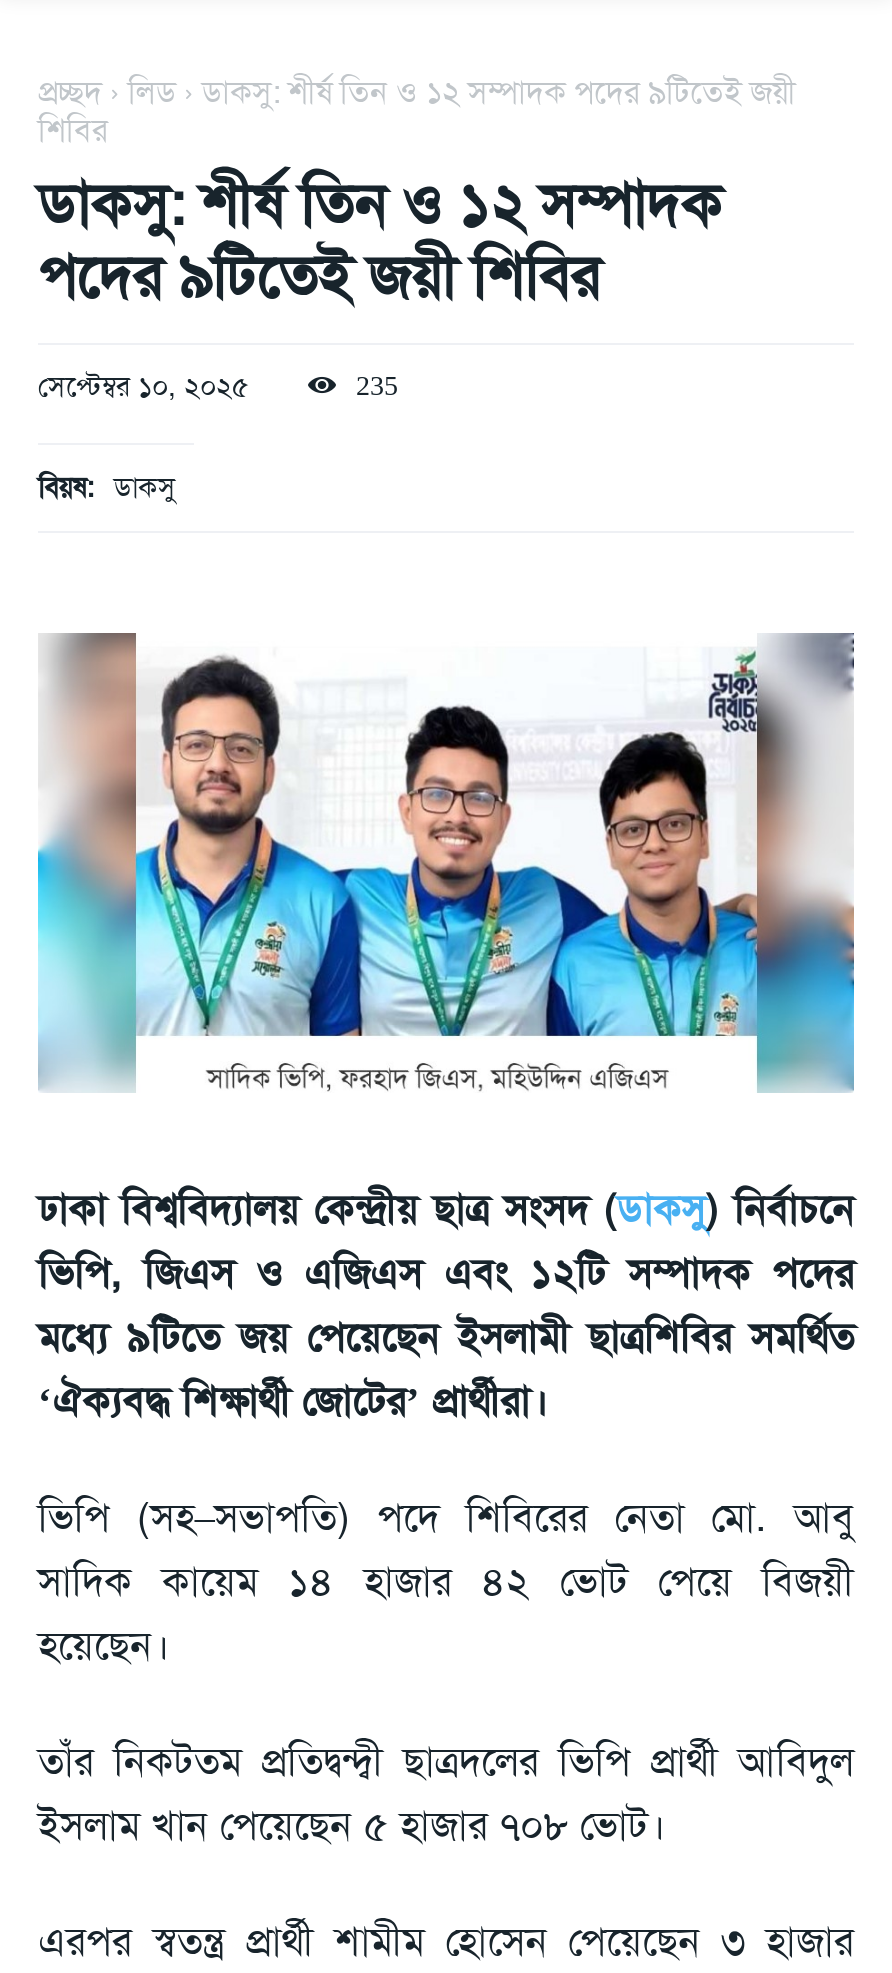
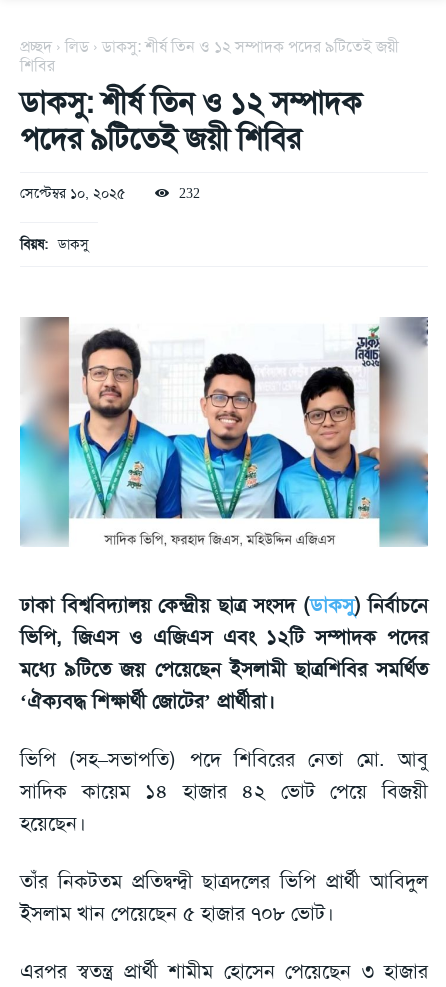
[356,370,398,400] 235 -> [179,185,200,200] 232

